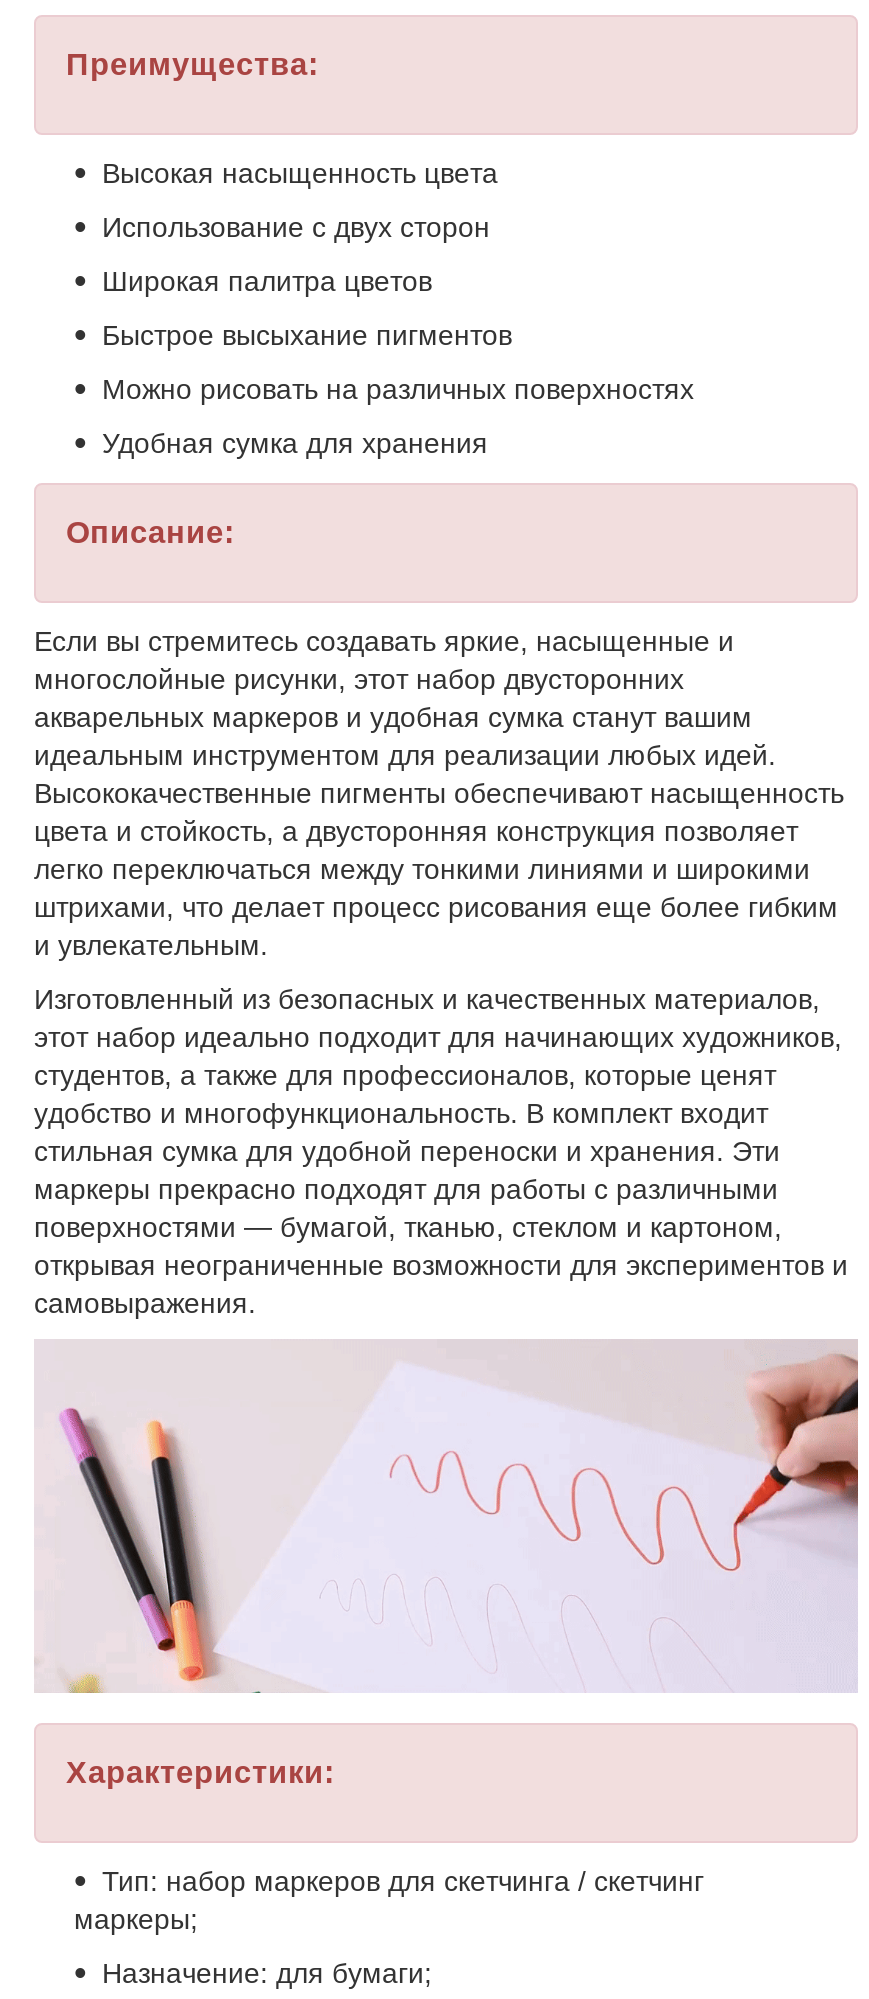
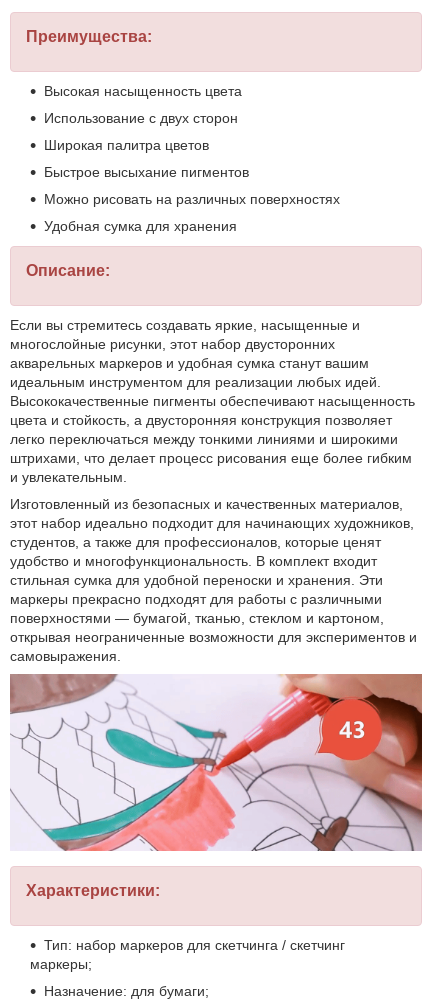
[34,1339,860,1695] [image] -> [9,674,423,852] [image]

